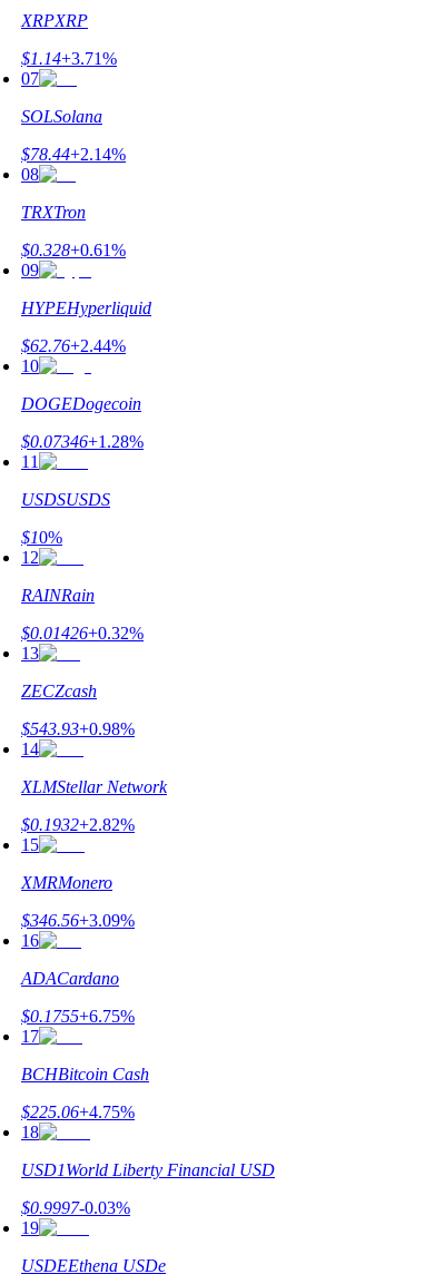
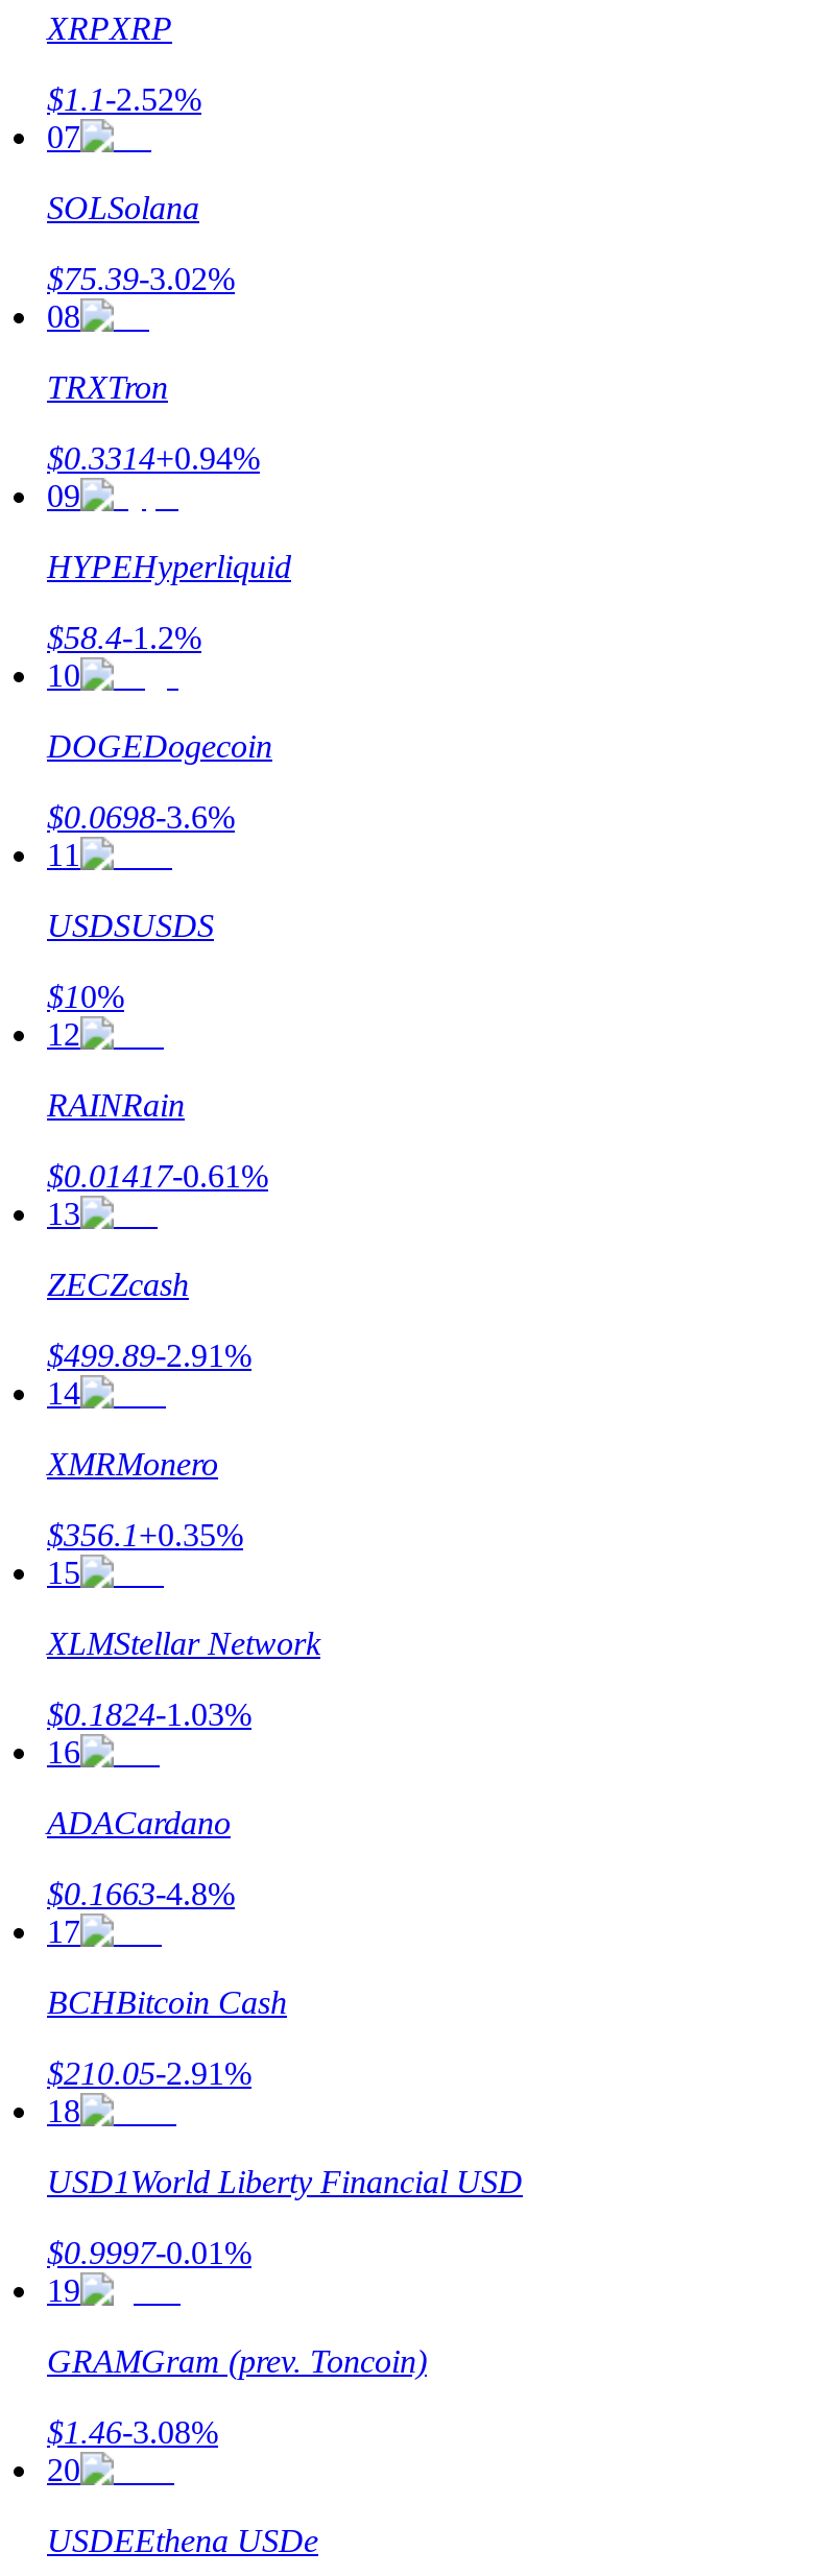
[21,48,117,67] $1.14+3.71% -> [47,80,201,116] $1.1-2.52%
[21,144,126,163] $78.44+2.14% -> [47,260,235,295] $75.39-3.02%
[21,240,126,259] $0.328+0.61% -> [47,439,260,475] $0.3314+0.94%
[21,336,126,355] $62.76+2.44% -> [47,619,201,654] $58.4-1.2%
[21,432,144,450] $0.07346+ 1.28% -> [47,798,235,834] $0.0698-3.6%
[21,623,144,642] $0.01426+0.32% -> [47,1157,268,1193] $0.01417-0.61%
[21,719,135,738] $543.93+0.98% -> [47,1337,251,1372] $499.89-2.91%
none -> [47,1445,243,1589] XMRMonero | $356.1+0.35% | 15
[21,815,135,929] $0.1932+2.82% | 15 | XMRMonero | $346.56+3.09% -> [47,1695,251,1731] $0.1824-1.03%
[21,1006,135,1025] $0.1755+6.75% -> [47,1875,235,1910] $0.1663-4.8%
[21,1102,135,1121] $225.06+4.75% -> [47,2054,251,2090] $210.05-2.91%
[21,1198,130,1217] $0.9997-0.03% -> [47,2234,251,2269] $0.9997-0.01%
none -> [47,2342,427,2486] GRAMGram (prev. Toncoin) | $1.46-3.08% | 20

